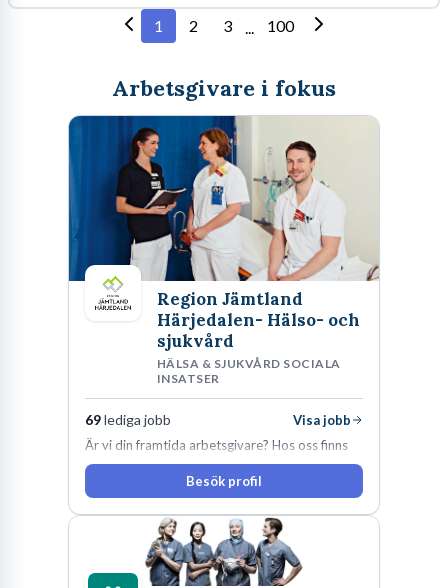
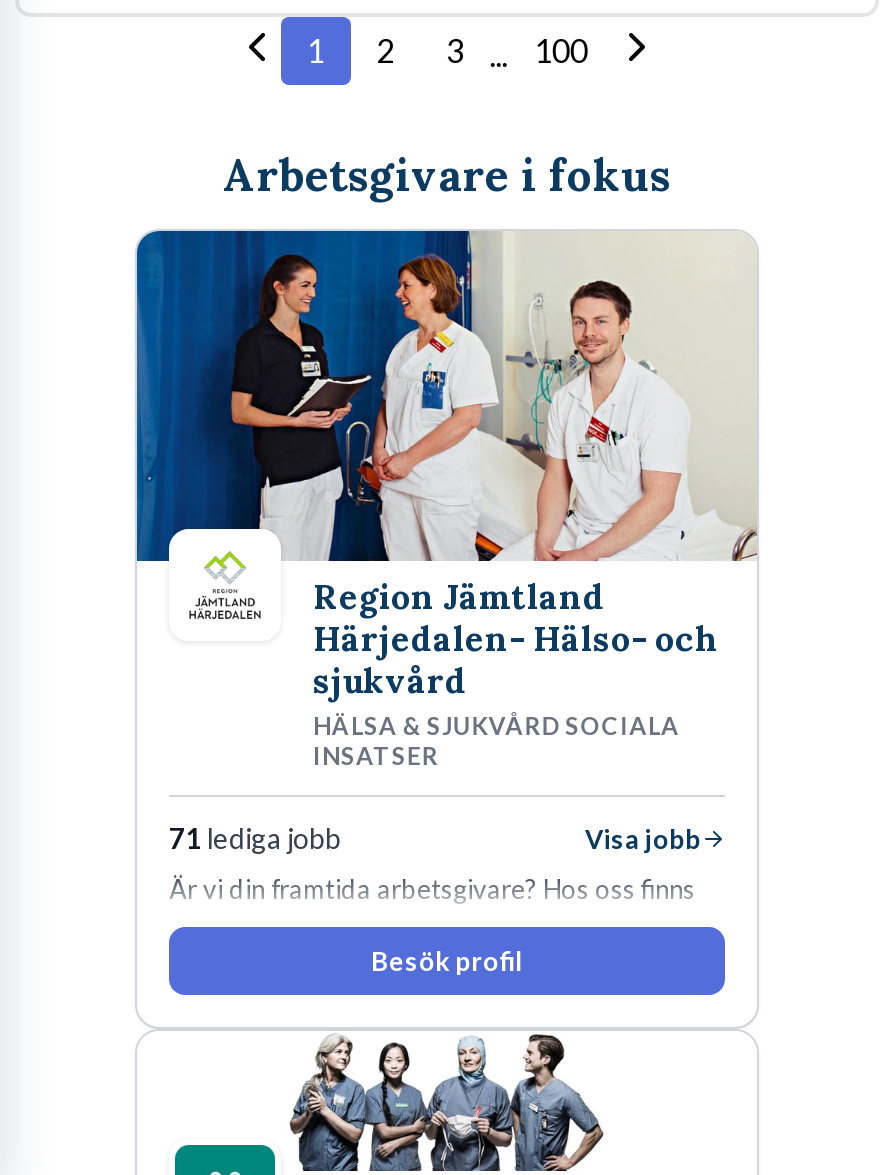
[85,411,171,428] 69 lediga jobb -> [169,821,341,855] 71 lediga jobb

